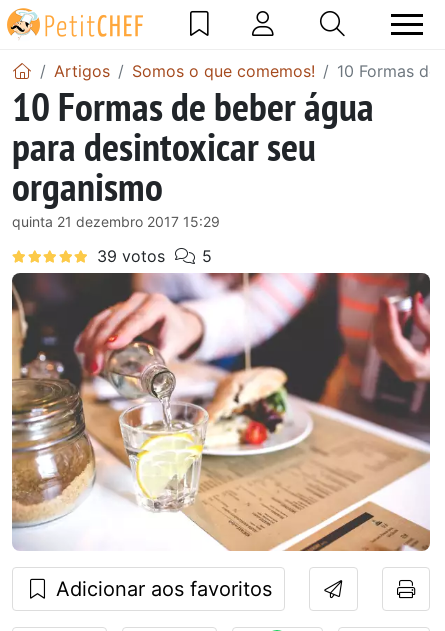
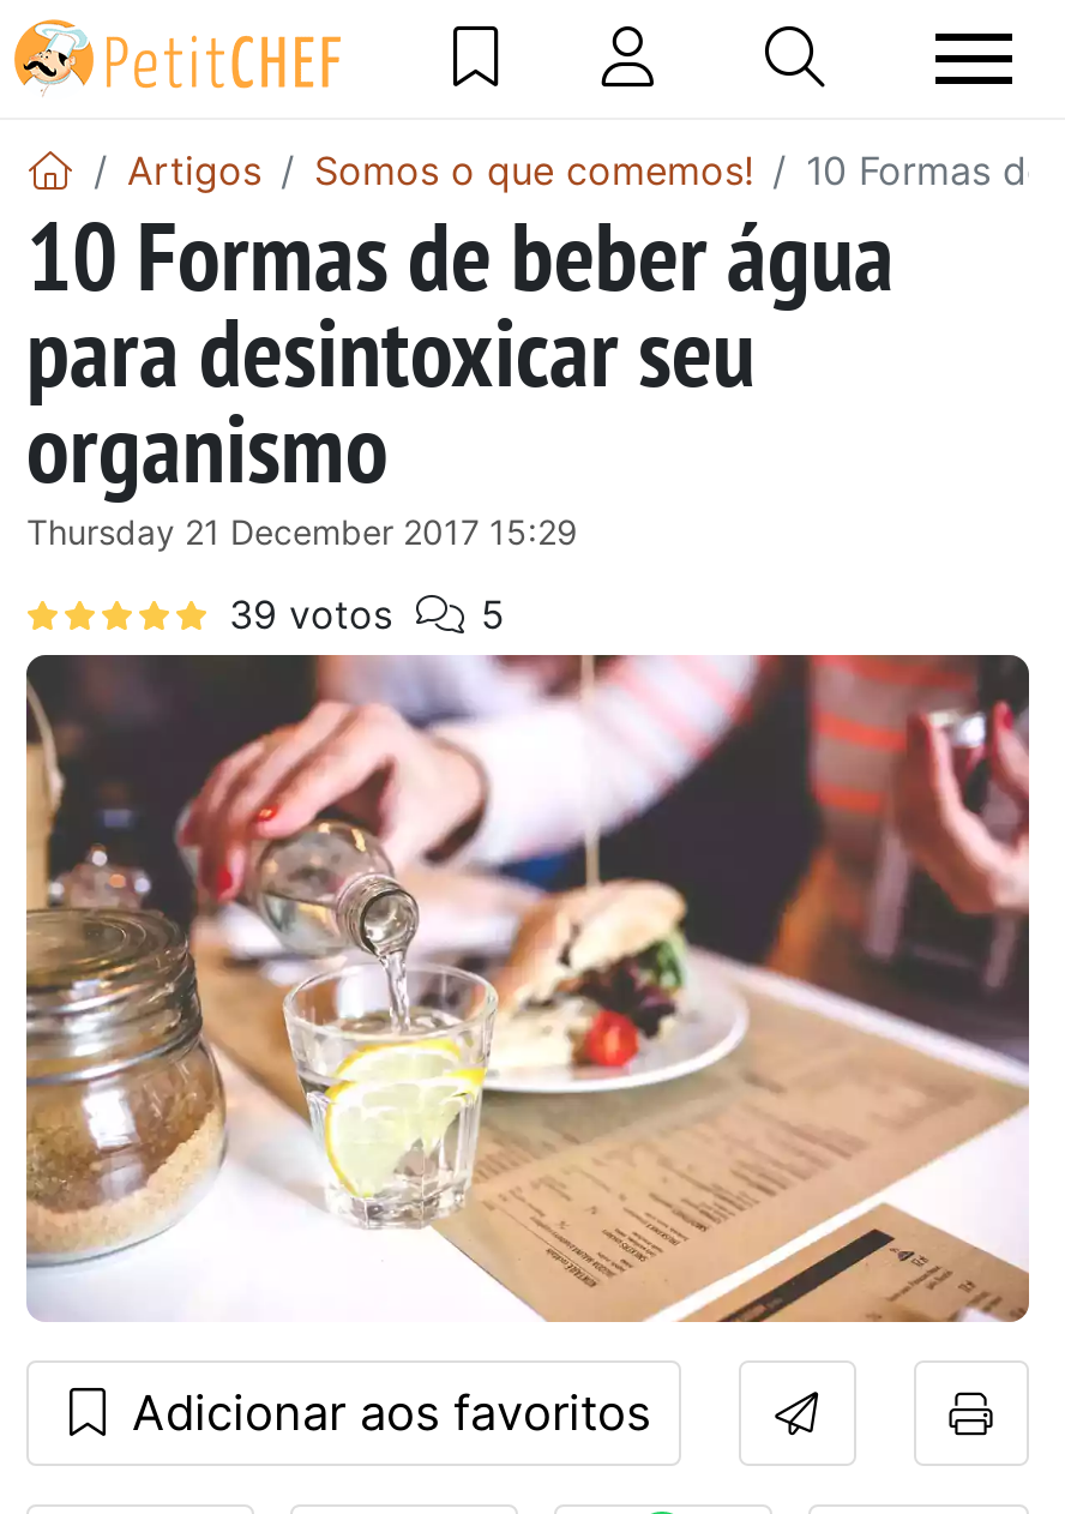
[12,213,220,230] quinta 21 dezembro 2017 15:29 -> [26,510,578,551] Thursday 21 December 2017 15:29

